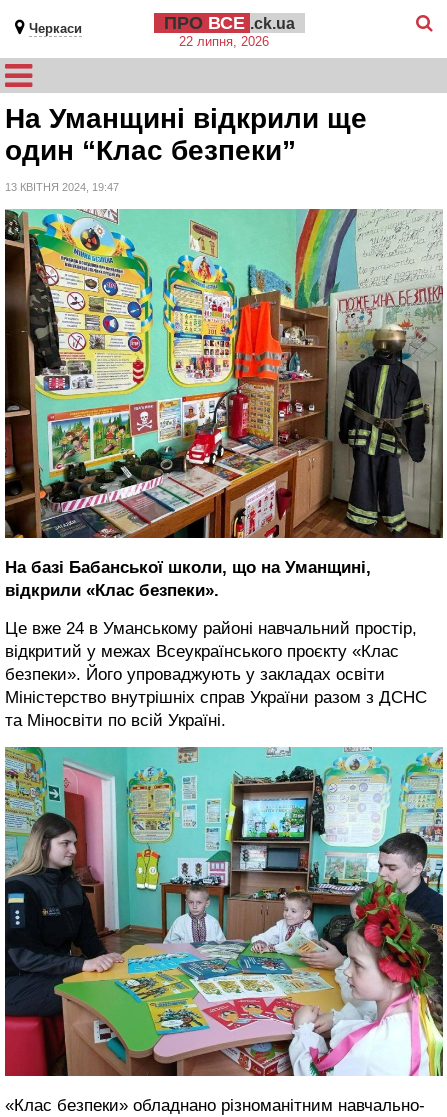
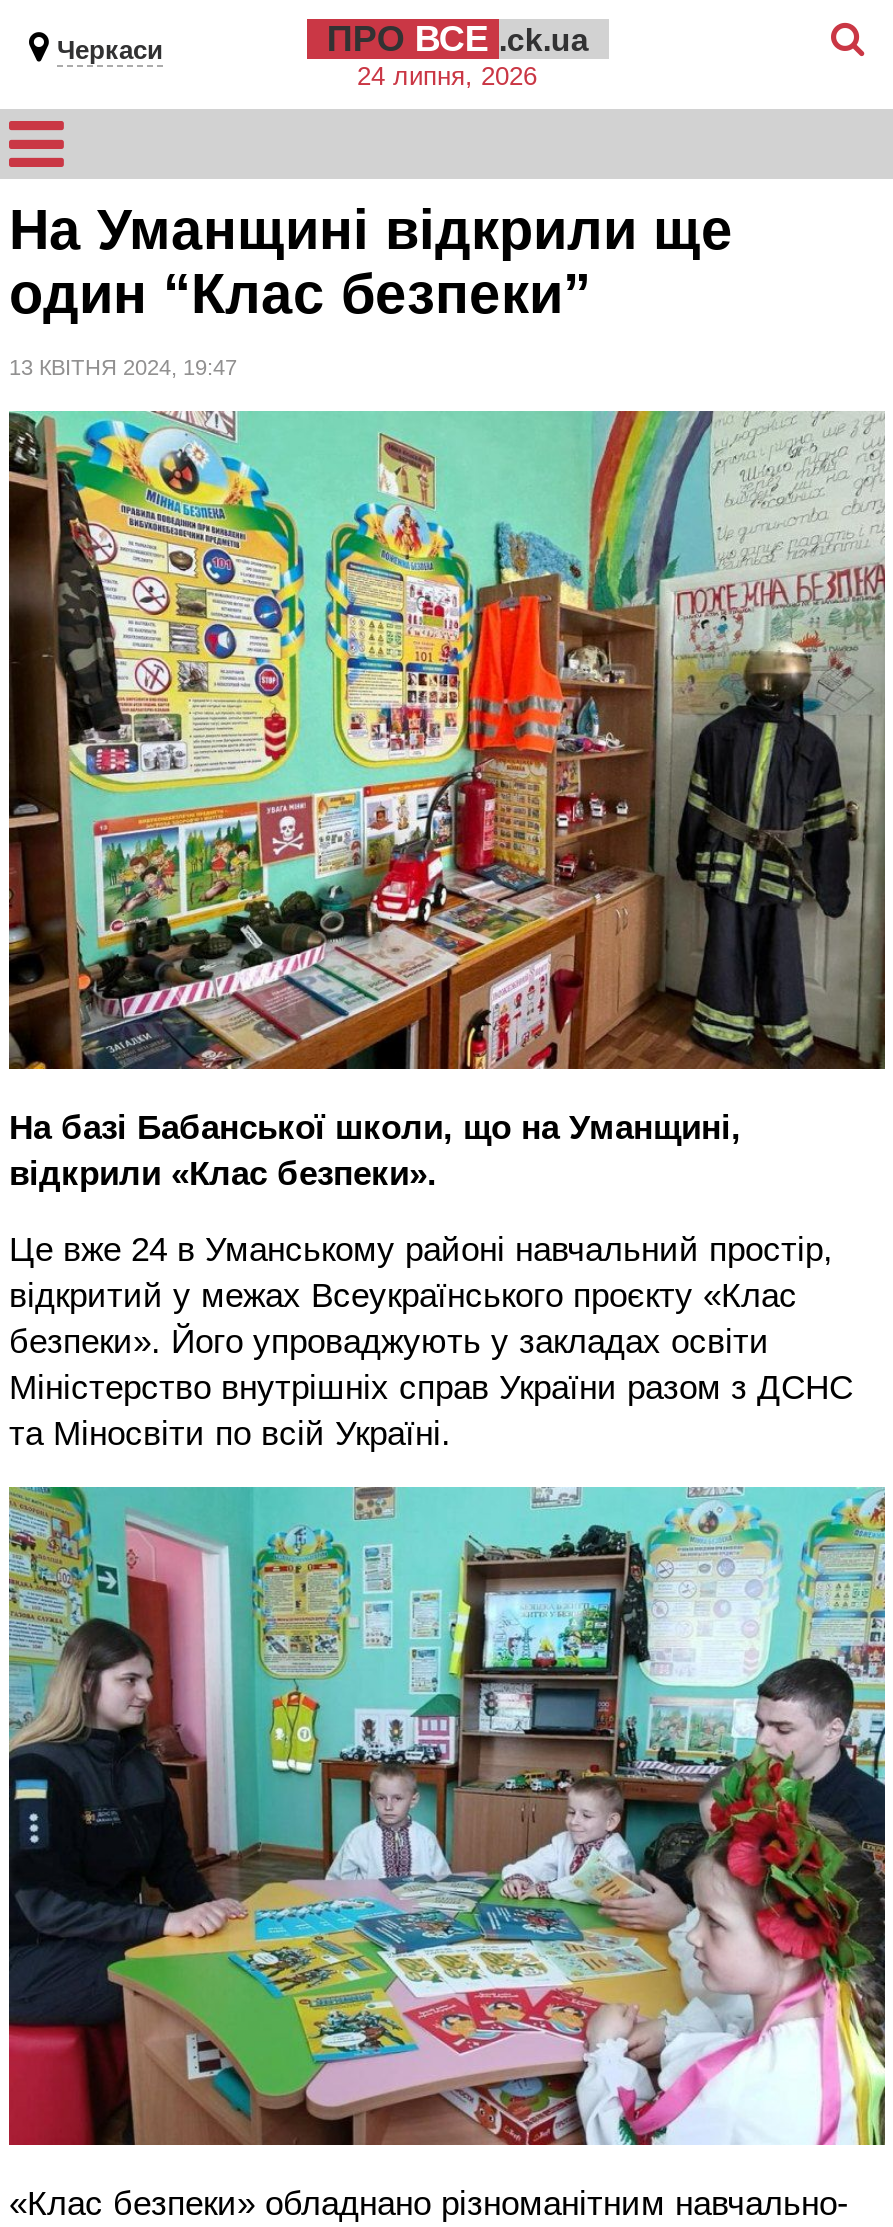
[179,34,269,49] 22 липня, 2026 -> [357,61,537,91] 24 липня, 2026

